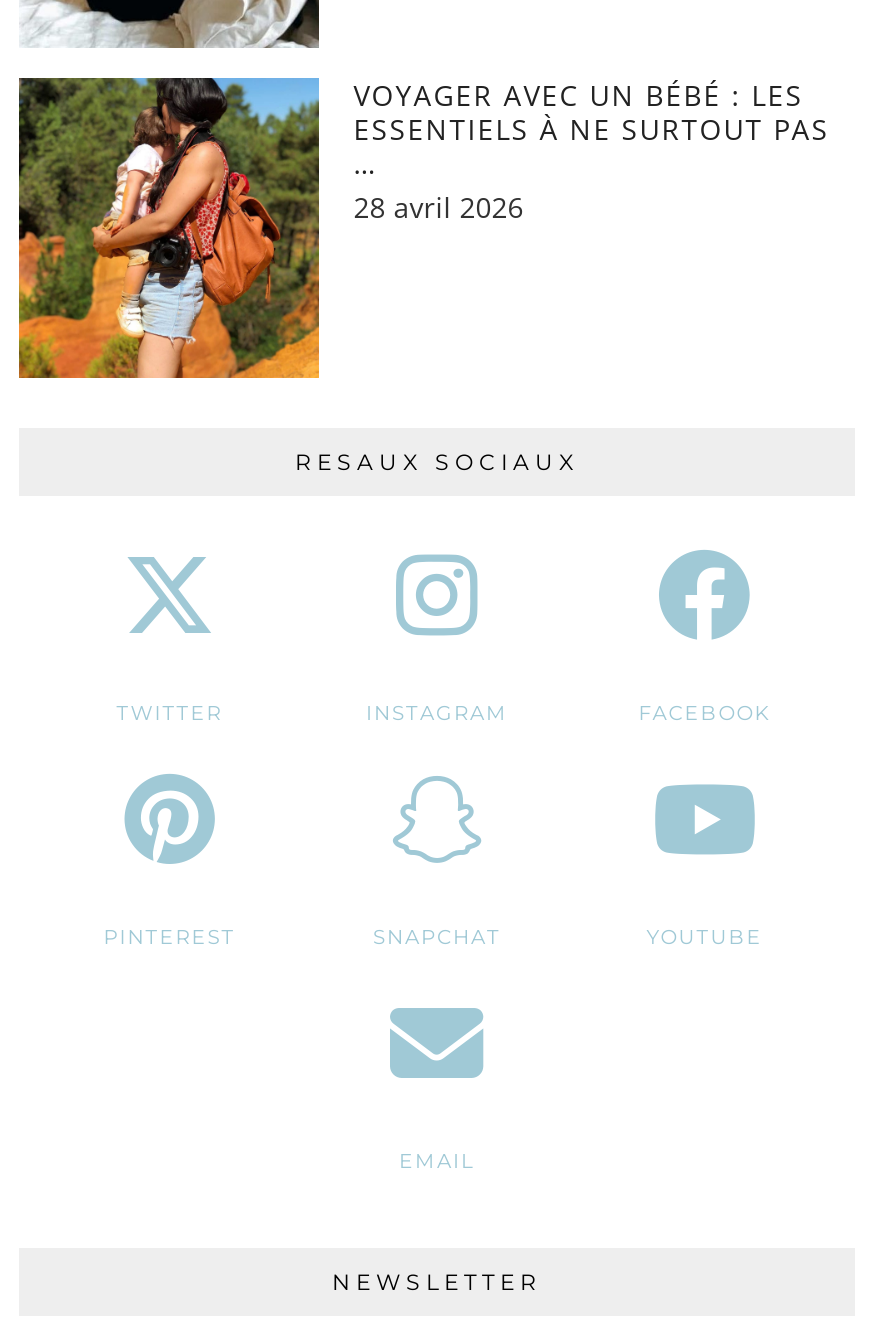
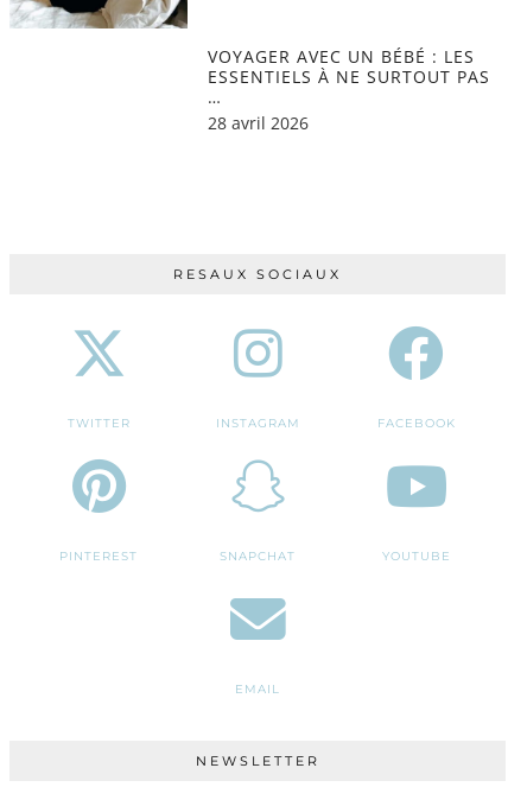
[17,76,321,380] [image] -> none

